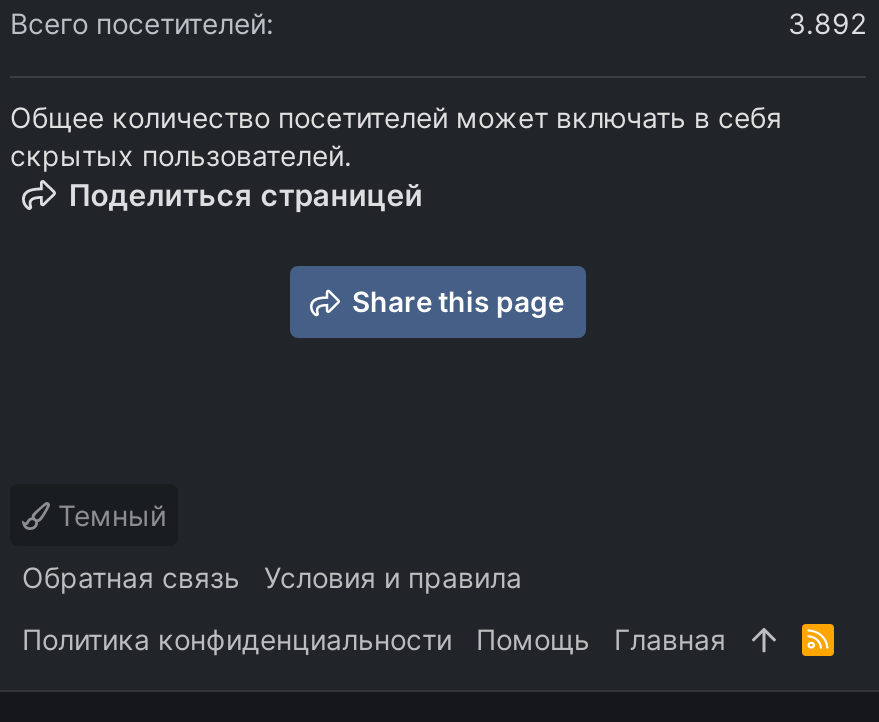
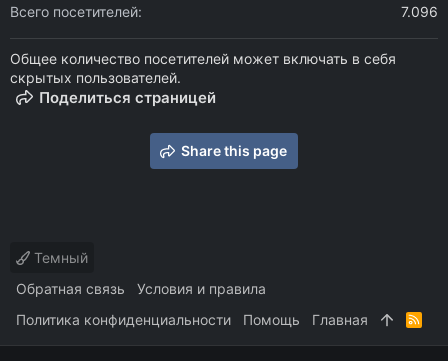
[788,6,866,40] 3.892 -> [401,3,438,20] 7.096

